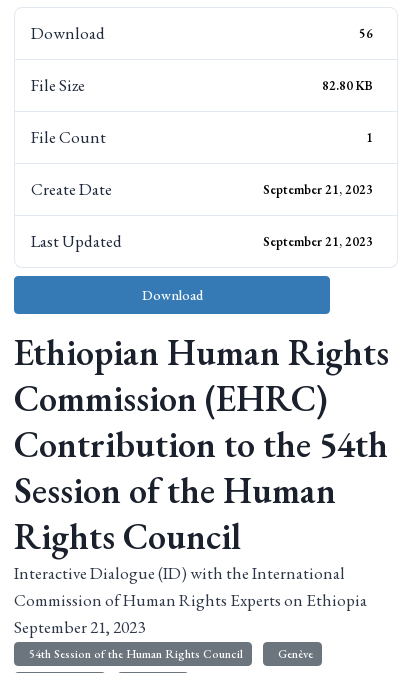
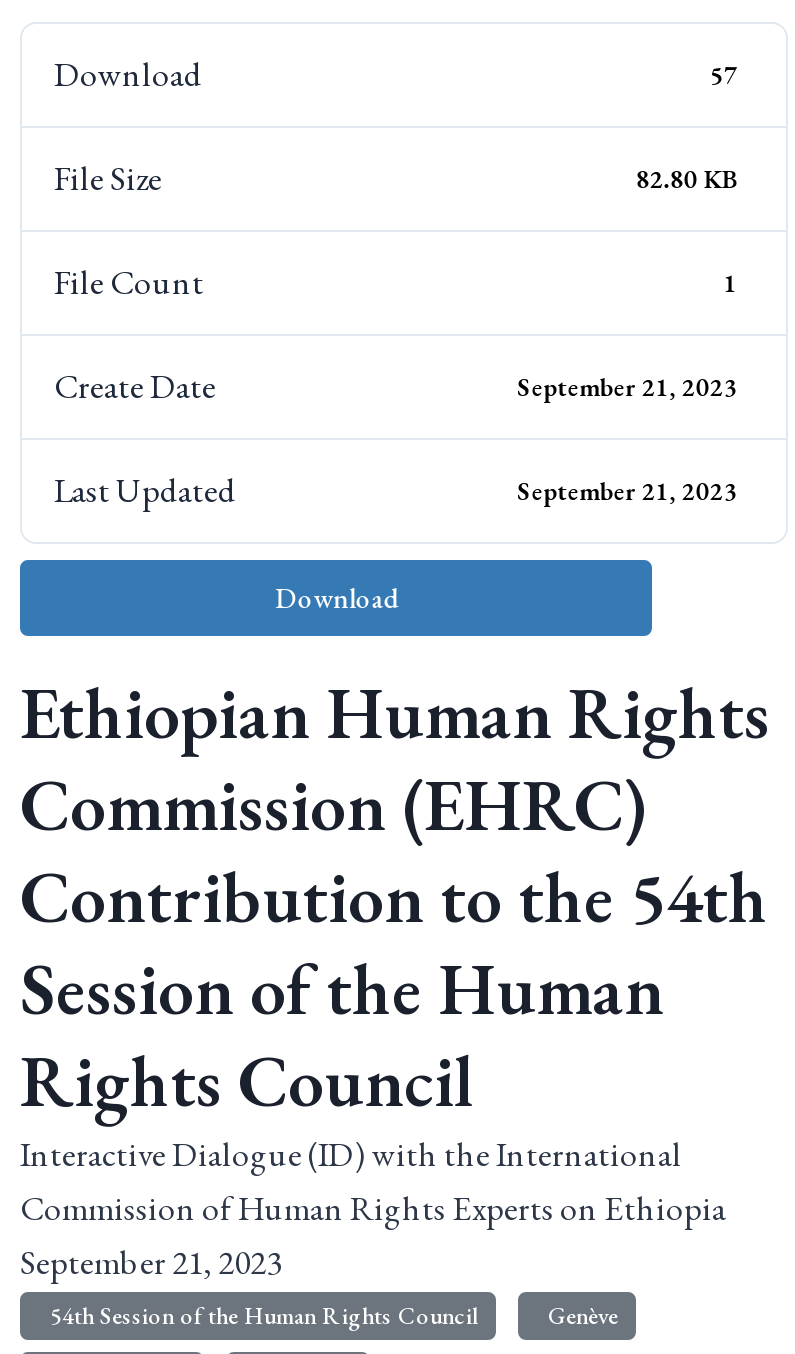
[359,24,373,41] 56 -> [709,57,737,91] 57

